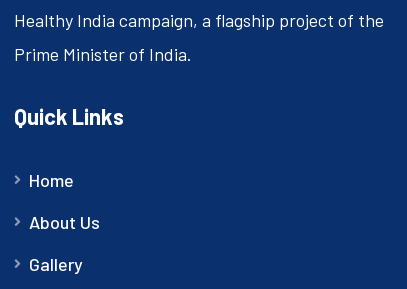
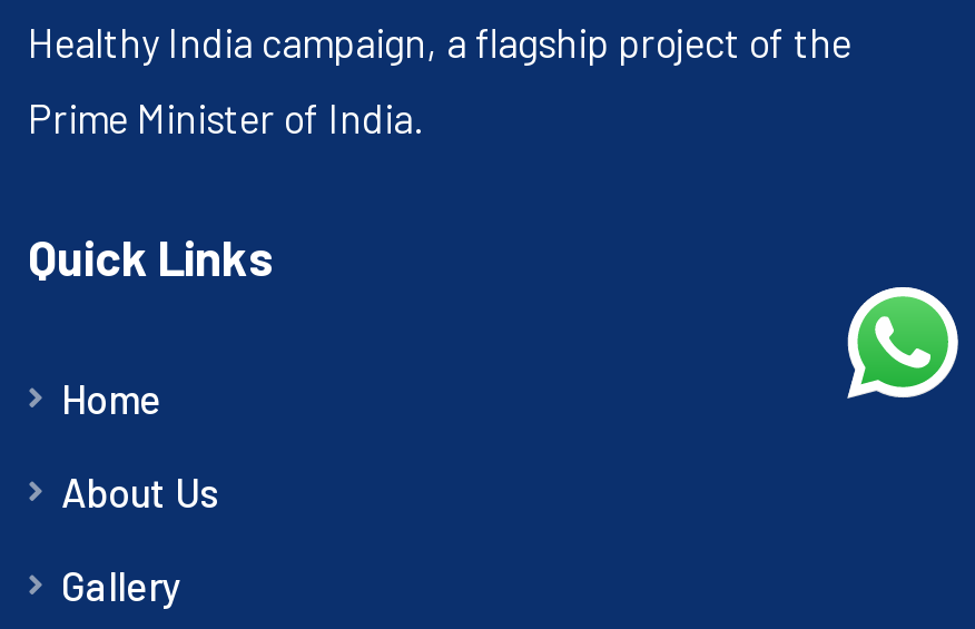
none -> [845,285,961,401] [image]

